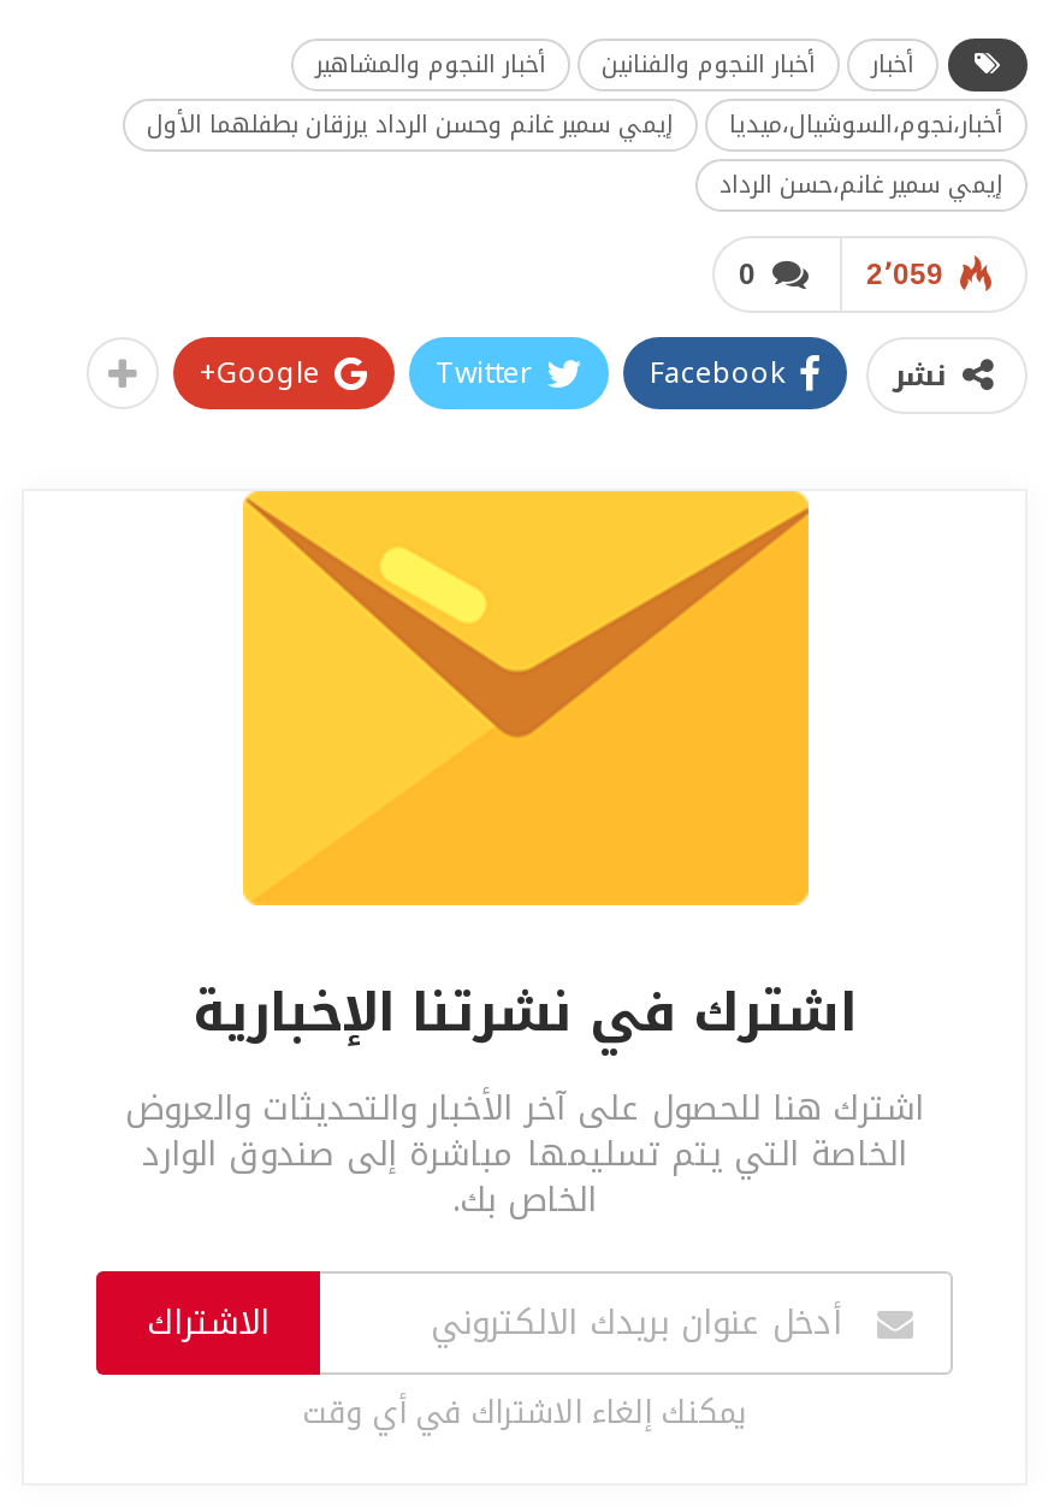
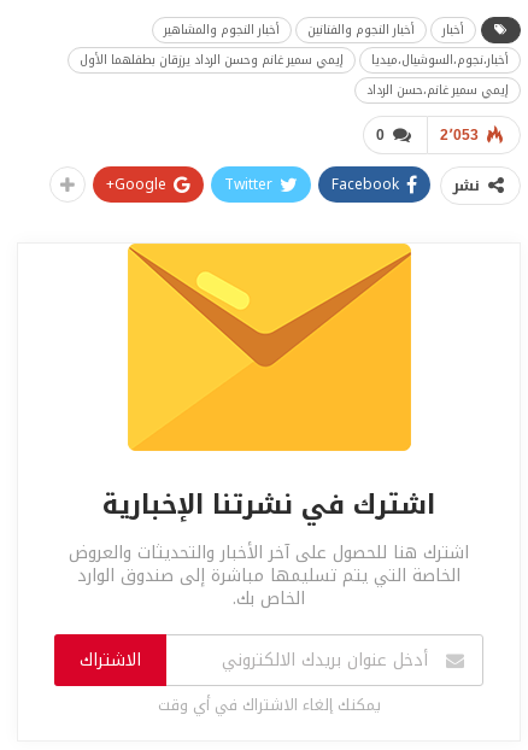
[866,259,943,293] 2٬059 -> [440,127,479,143] 2٬053

